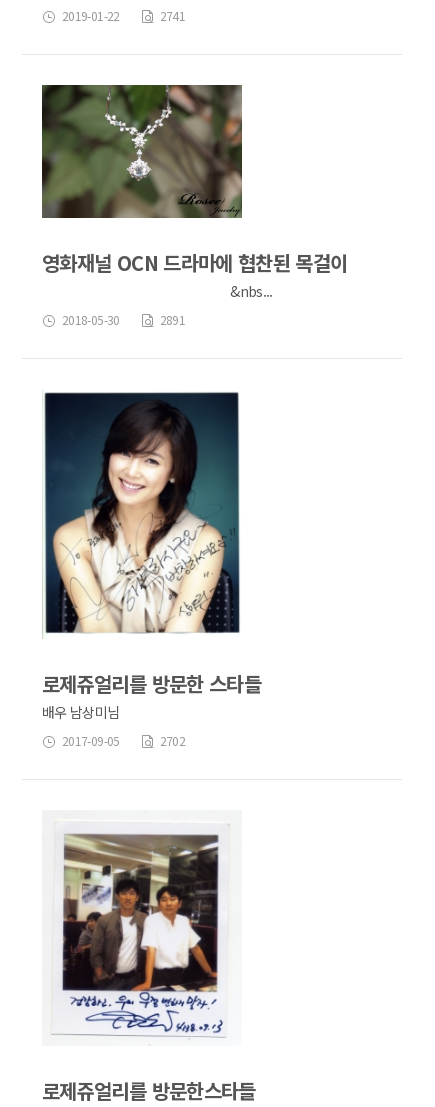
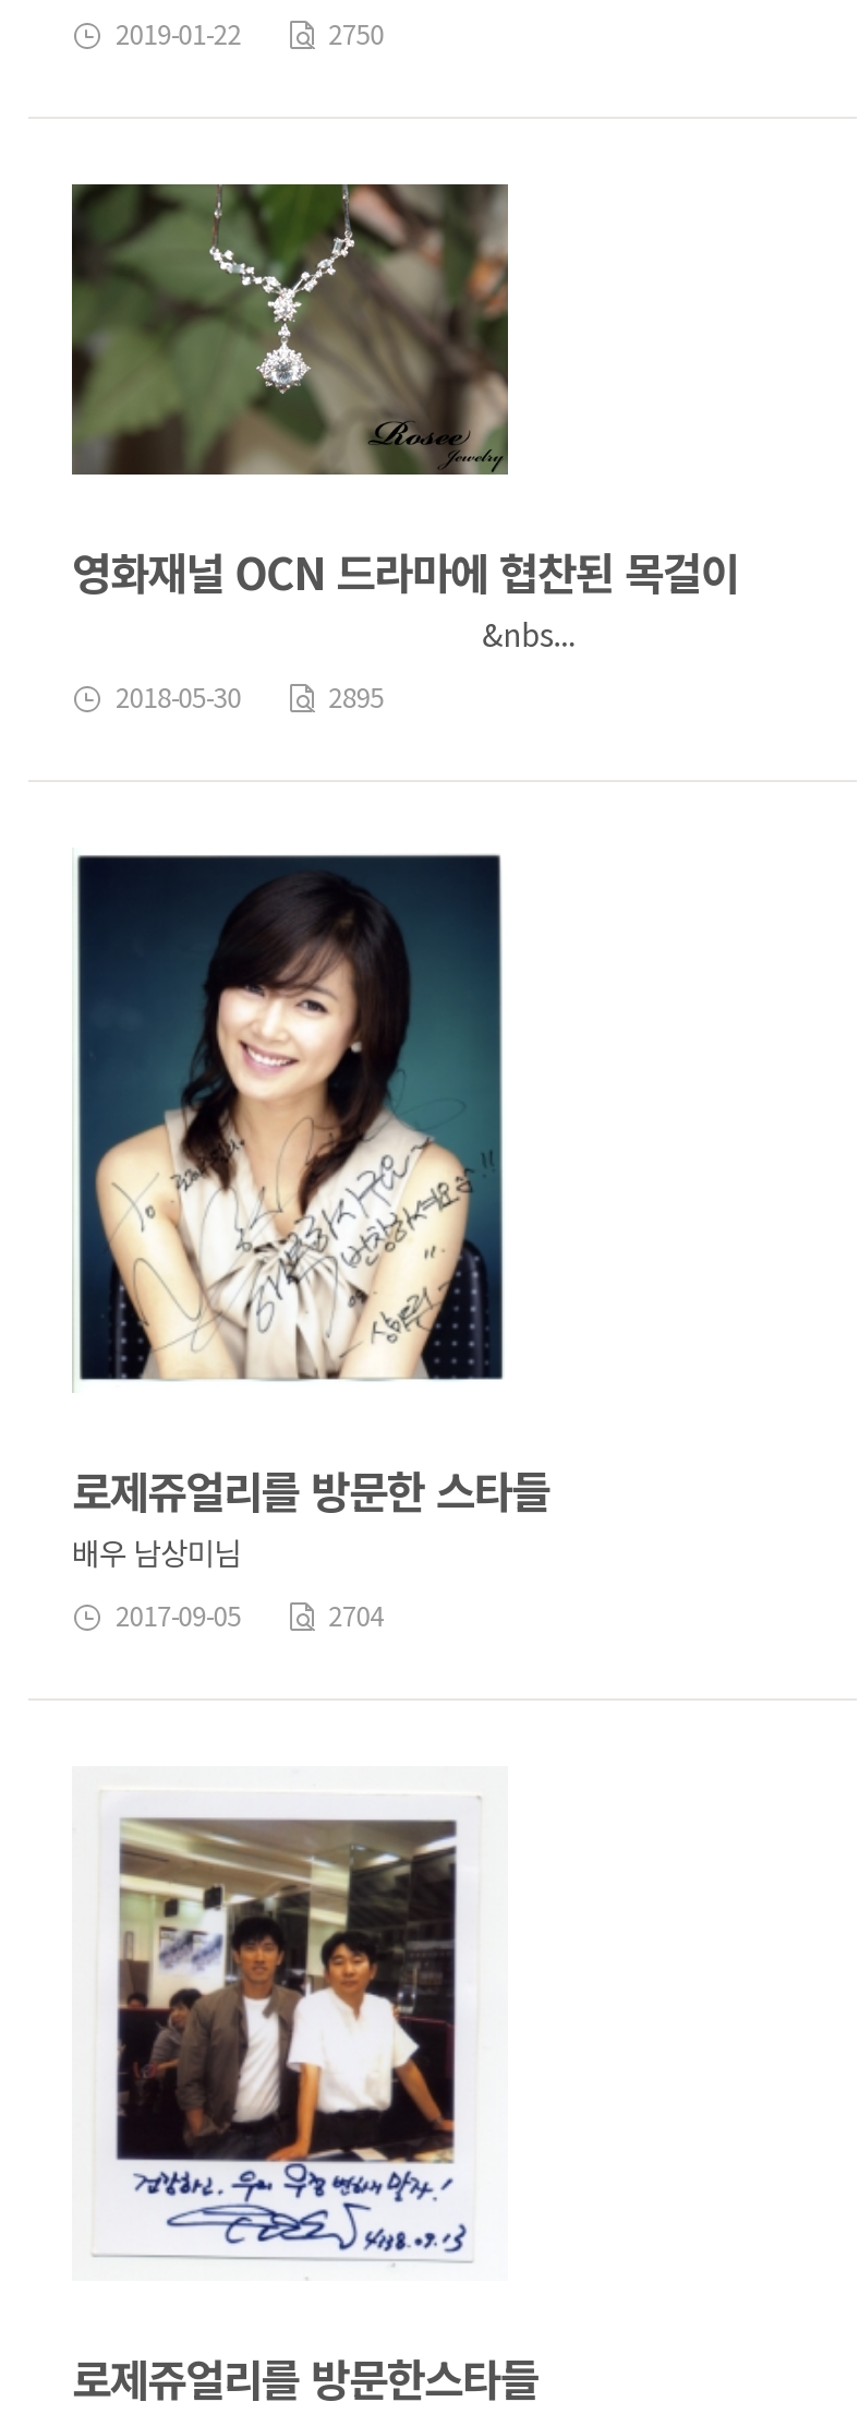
[160,7,185,24] 2741 -> [328,14,384,51] 2750
[160,311,185,328] 2891 -> [328,678,384,715] 2895
[160,732,185,749] 2702 -> [328,1597,384,1634] 2704

